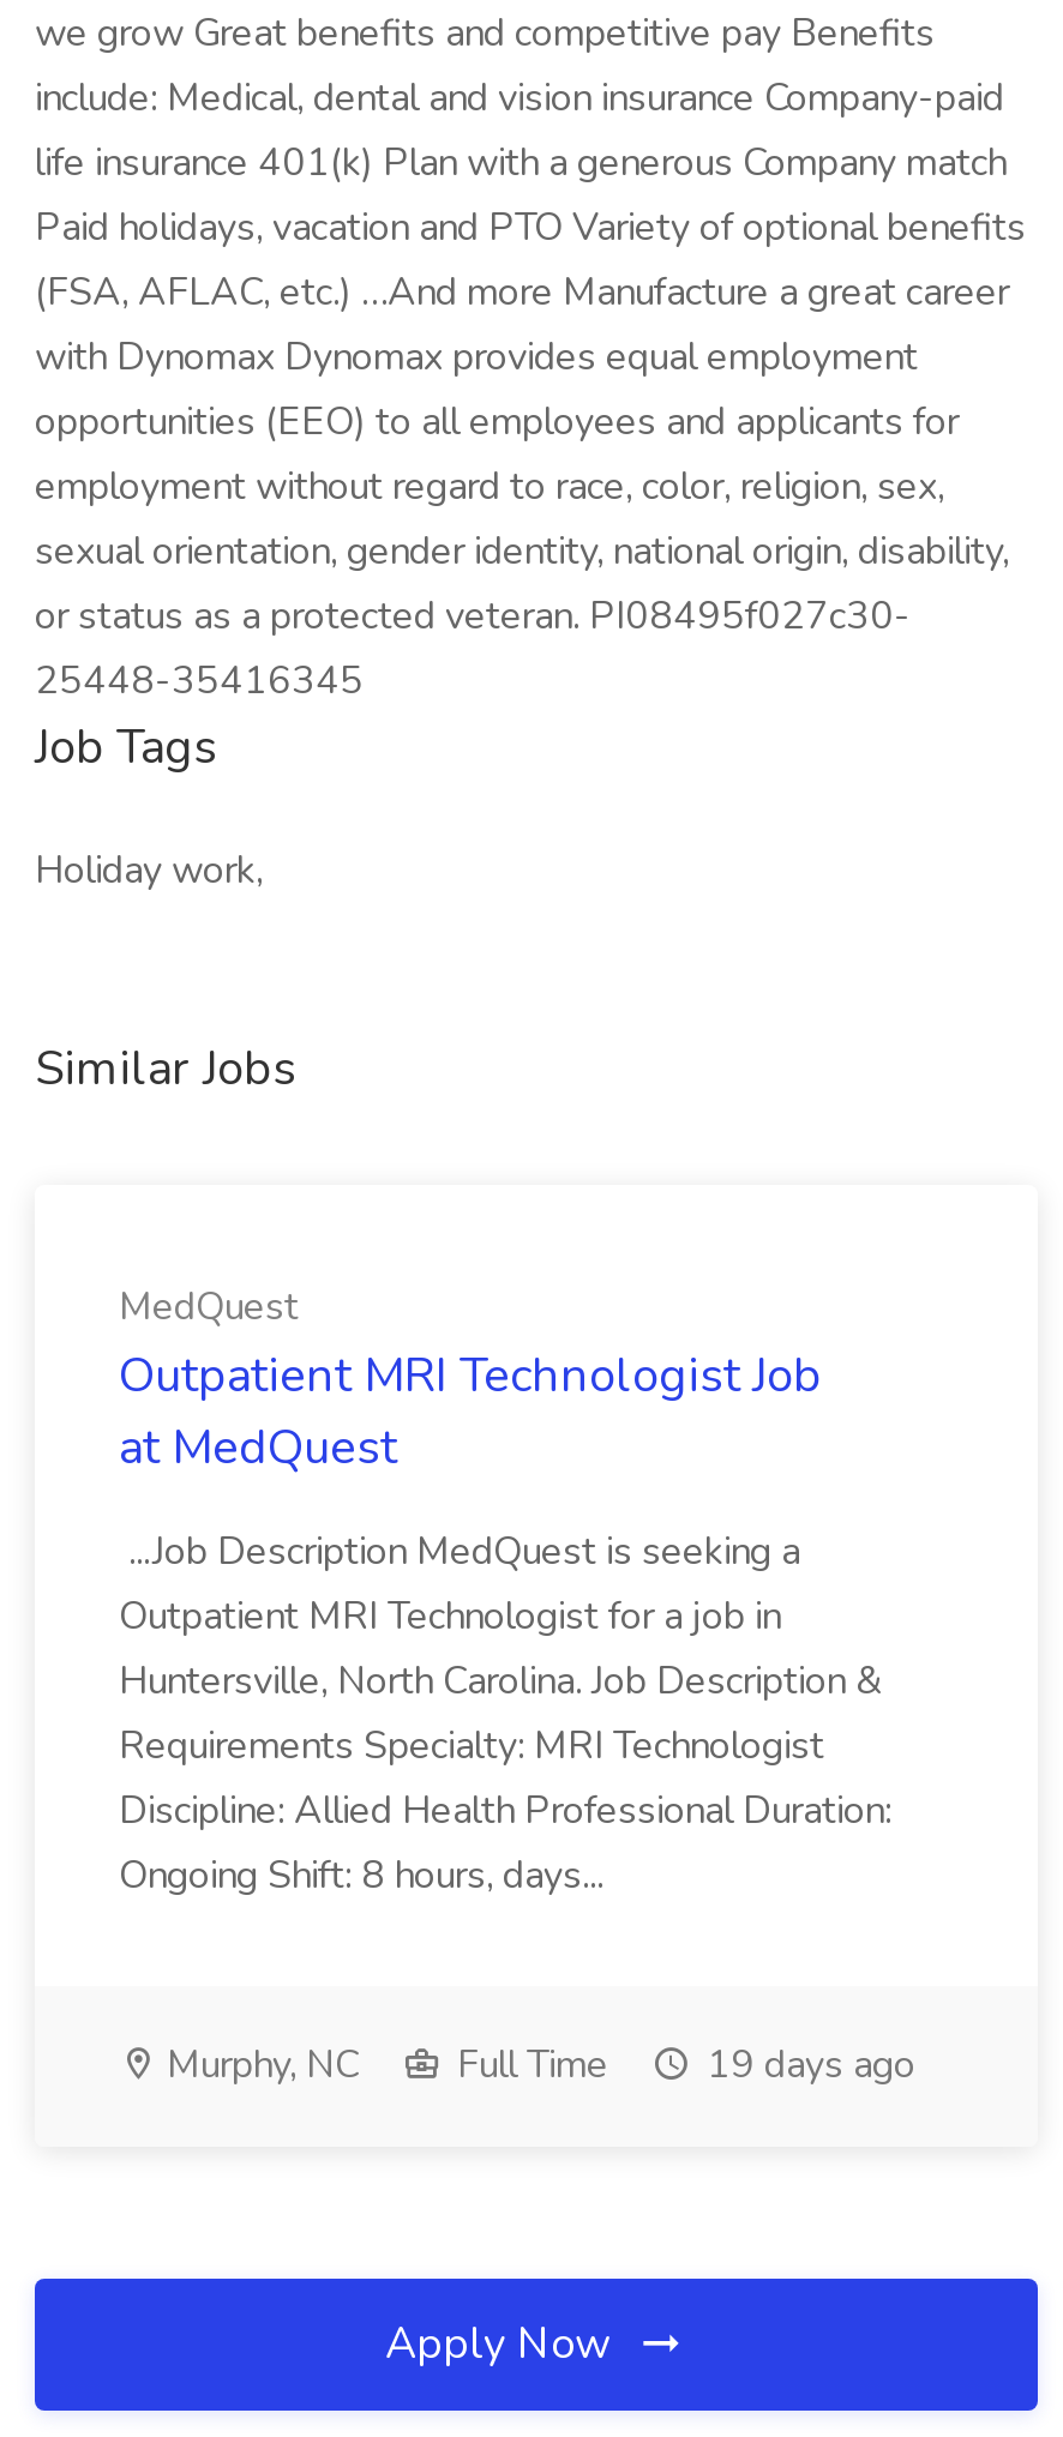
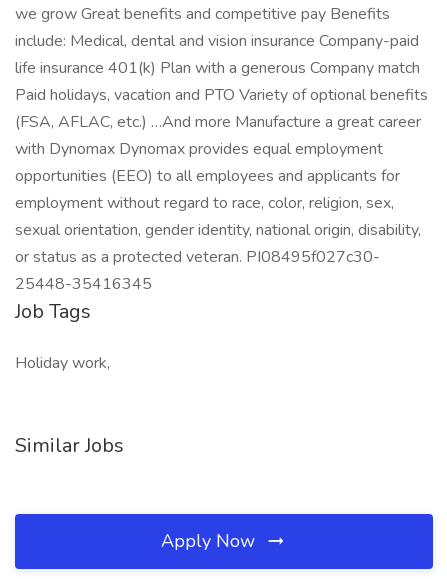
[119,1281,891,1902] MedQuest | Outpatient MRI Technologist Job | at MedQuest | ...Job Description MedQuest is seeking a | Outpatient MRI Technologist for a job in | Huntersville, North Carolina. Job Description & | Requirements Specialty: MRI Technologist | Discipline: Allied Health Professional Duration: | Ongoing Shift: 8 hours, days... -> none
[157,2039,915,2092] Murphy, NC | Full Time | 19 days ago -> none

